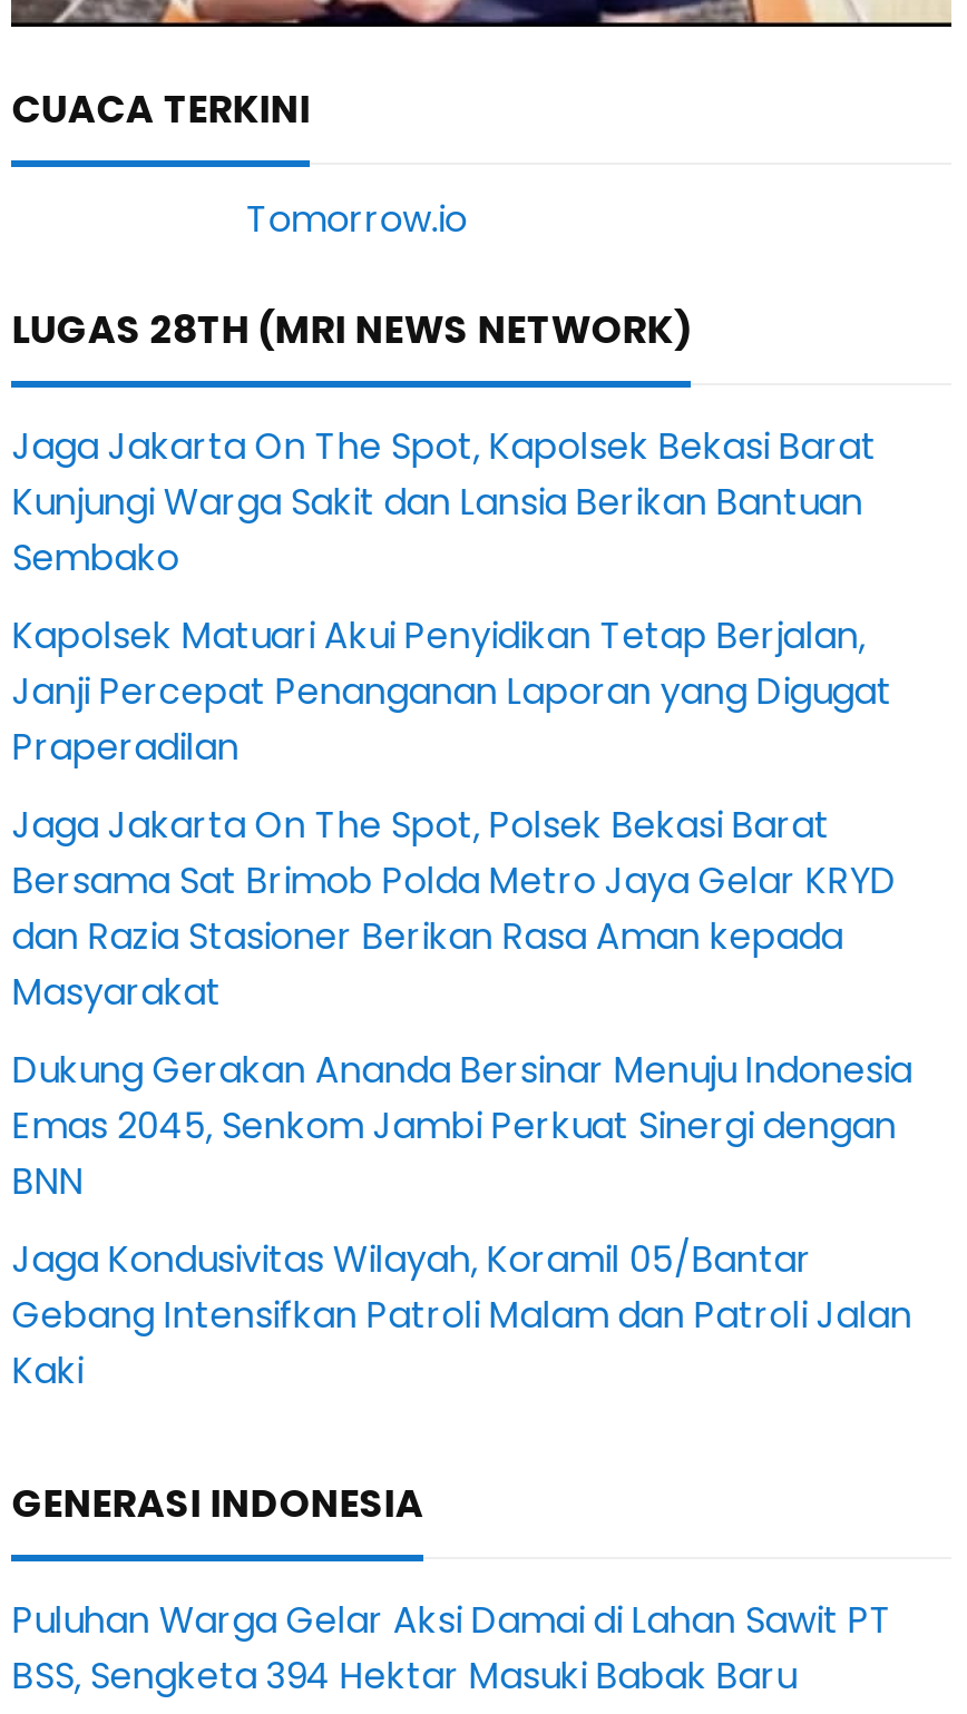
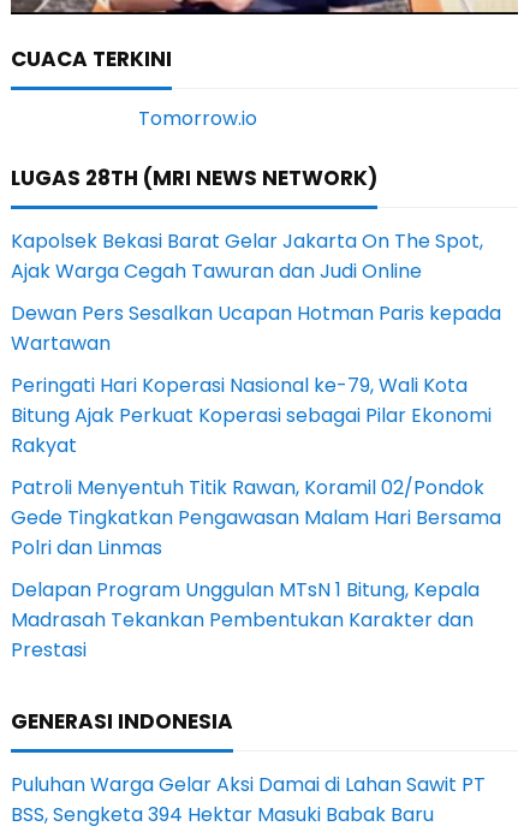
[12,421,877,584] Jaga Jakarta On The Spot, Kapolsek Bekasi Barat | Kunjungi Warga Sakit dan Lansia Berikan Bantuan | Sembako -> [11,227,484,285] Kapolsek Bekasi Barat Gelar Jakarta On The Spot, | Ajak Warga Cegah Tawuran dan Judi Online
[12,611,892,773] Kapolsek Matuari Akui Penyidikan Tetap Berjalan, | Janji Percepat Penanganan Laporan yang Digugat | Praperadilan -> [11,300,502,357] Dewan Pers Sesalkan Ucapan Hotman Paris kepada | Wartawan
[12,800,897,1018] Jaga Jakarta On The Spot, Polsek Bekasi Barat | Bersama Sat Brimob Polda Metro Jaya Gelar KRYD | dan Razia Stasioner Berikan Rasa Aman kepada | Masyarakat -> [11,372,492,460] Peringati Hari Koperasi Nasional ke-79, Wali Kota | Bitung Ajak Perkuat Koperasi sebagai Pilar Ekonomi | Rakyat
[12,1045,912,1208] Dukung Gerakan Ananda Bersinar Menuju Indonesia | Emas 2045, Senkom Jambi Perkuat Sinergi dengan | BNN -> [11,474,502,562] Patroli Menyentuh Titik Rawan, Koramil 02/Pondok | Gede Tingkatkan Pengawasan Malam Hari Bersama | Polri dan Linmas
[12,1234,912,1397] Jaga Kondusivitas Wilayah, Koramil 05/Bantar | Gebang Intensifkan Patroli Malam dan Patroli Jalan | Kaki -> [11,576,480,664] Delapan Program Unggulan MTsN 1 Bitung, Kepala | Madrasah Tekankan Pembentukan Karakter dan | Prestasi

